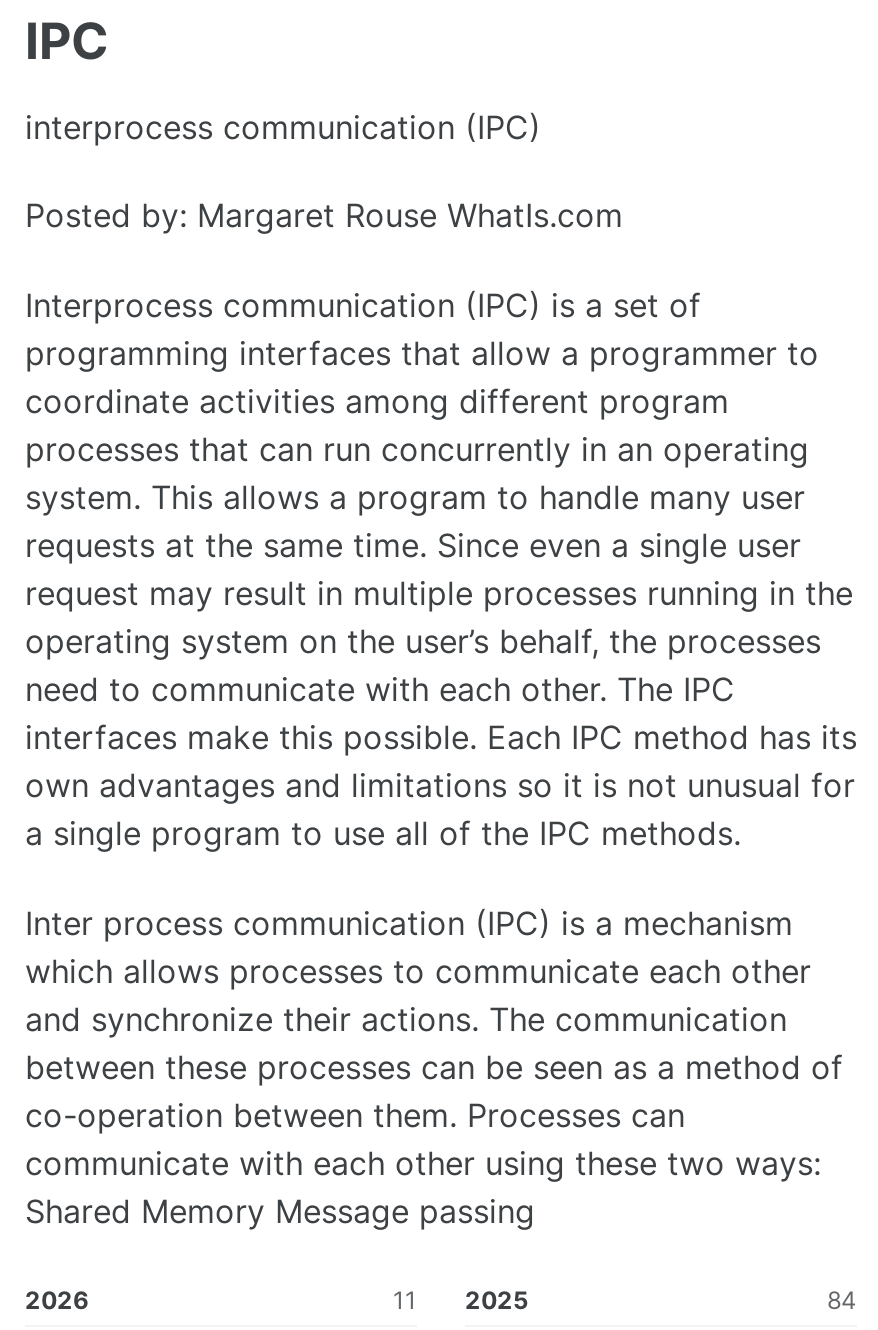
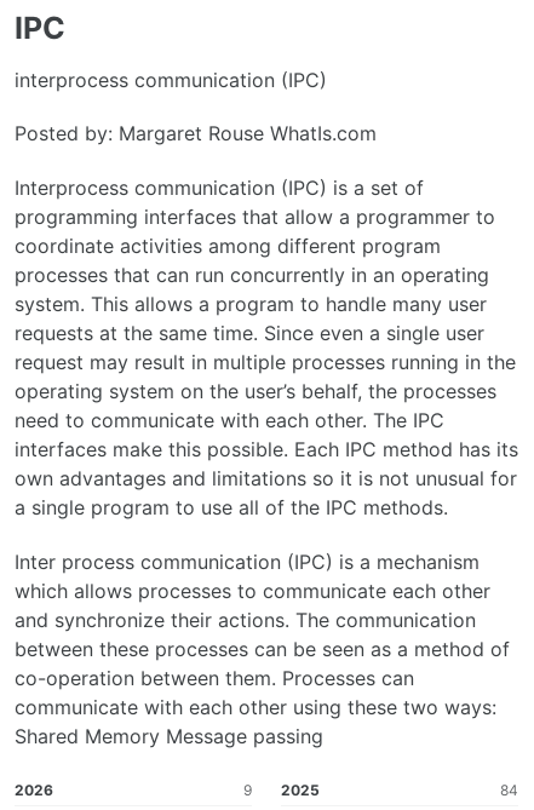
[393,1284,529,1314] 11 2025 -> [243,781,320,799] 9 2025

